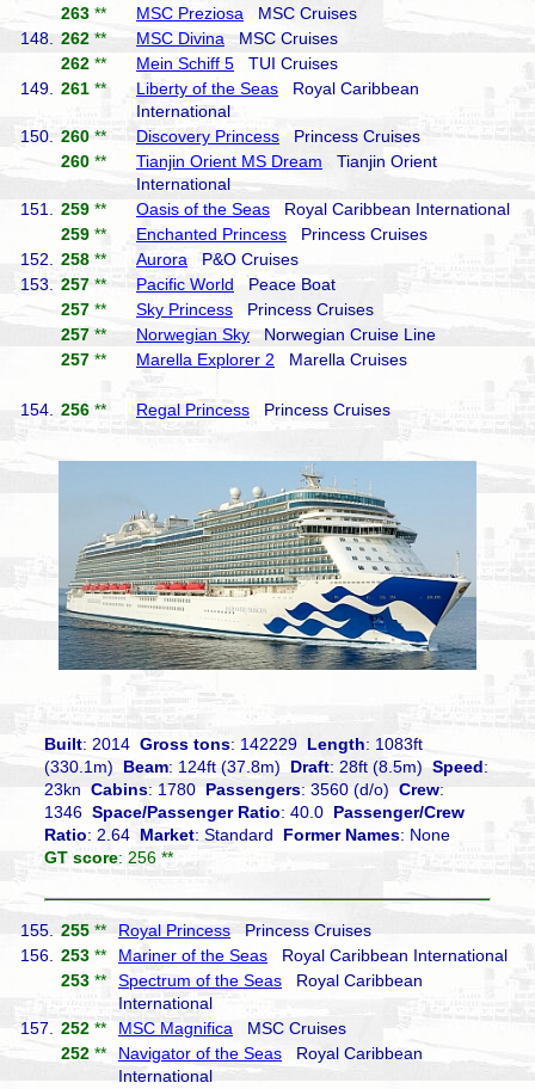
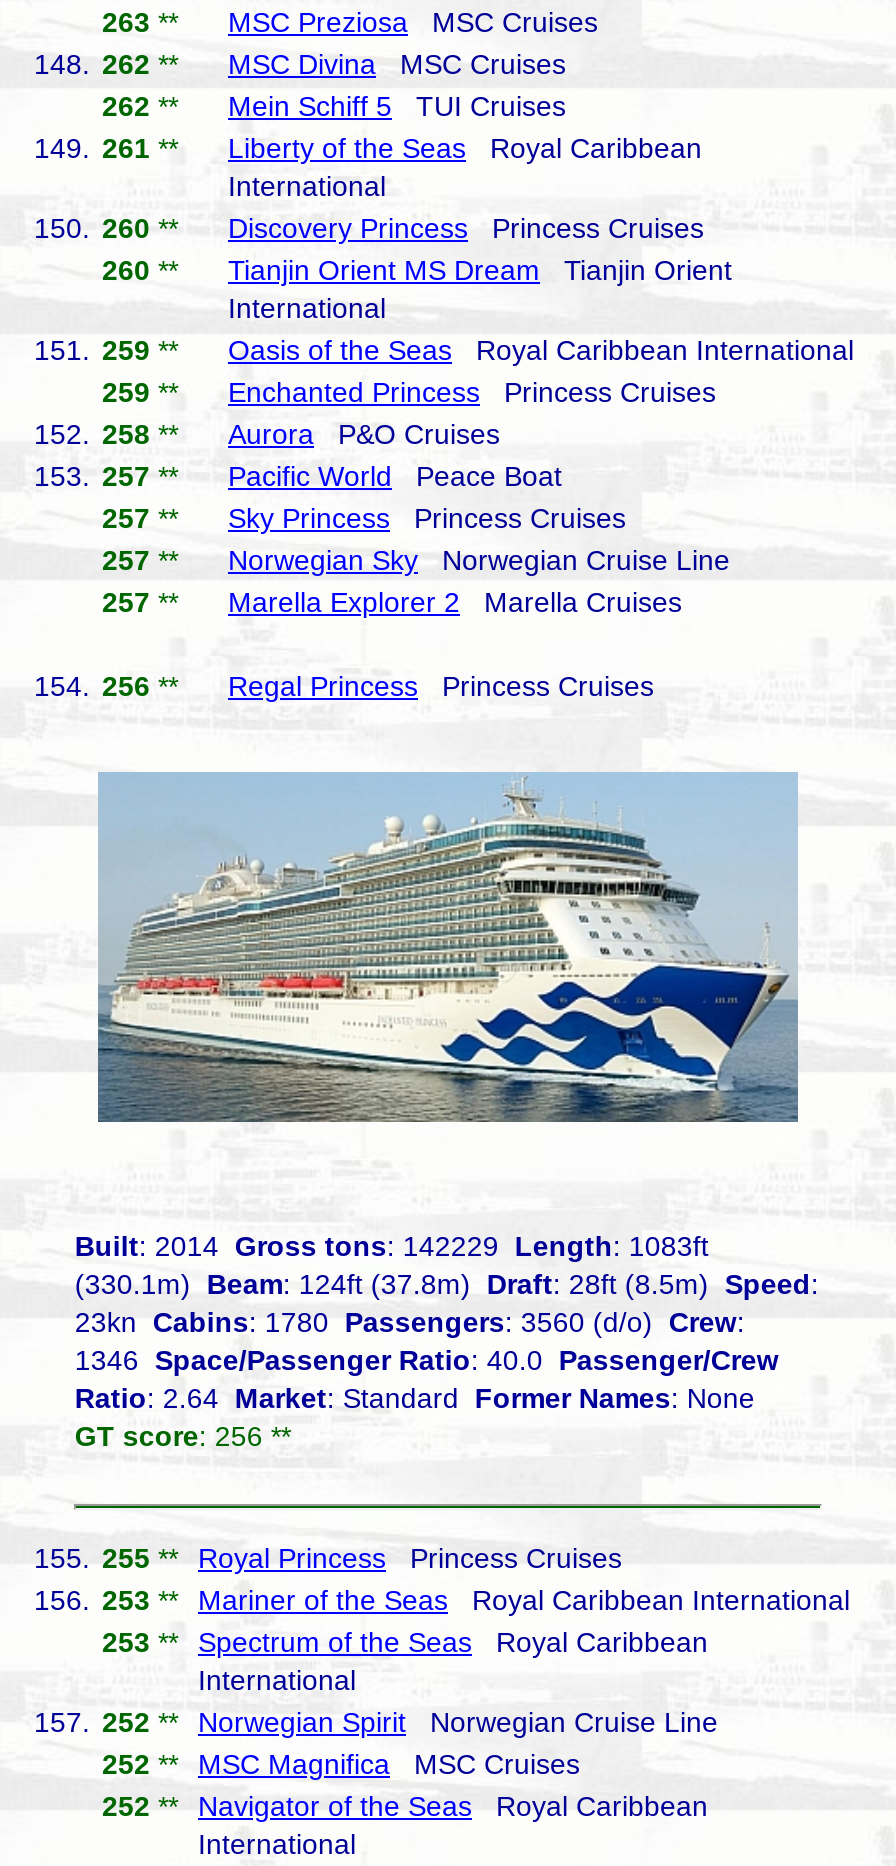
[20,1019,346,1038] 157. 252 ** MSC Magnifica MSC Cruises -> [34,1706,718,1780] 157. 252 ** Norwegian Spirit Norwegian Cruise Line | 252 ** MSC Magnifica MSC Cruises

